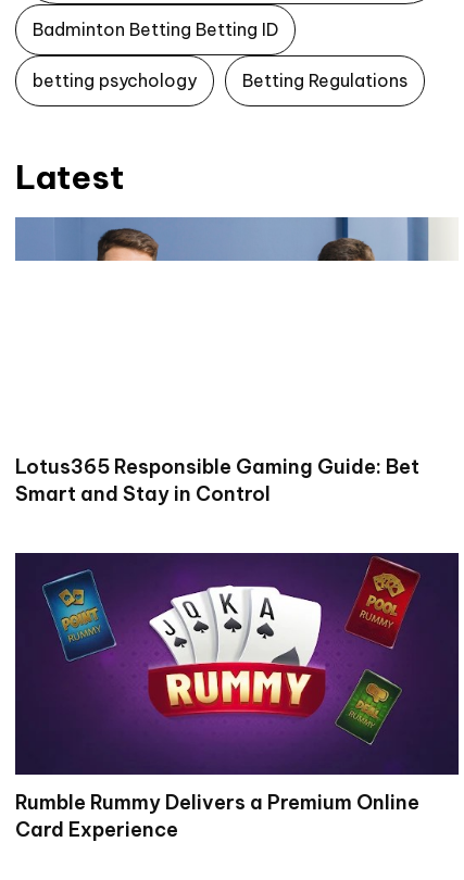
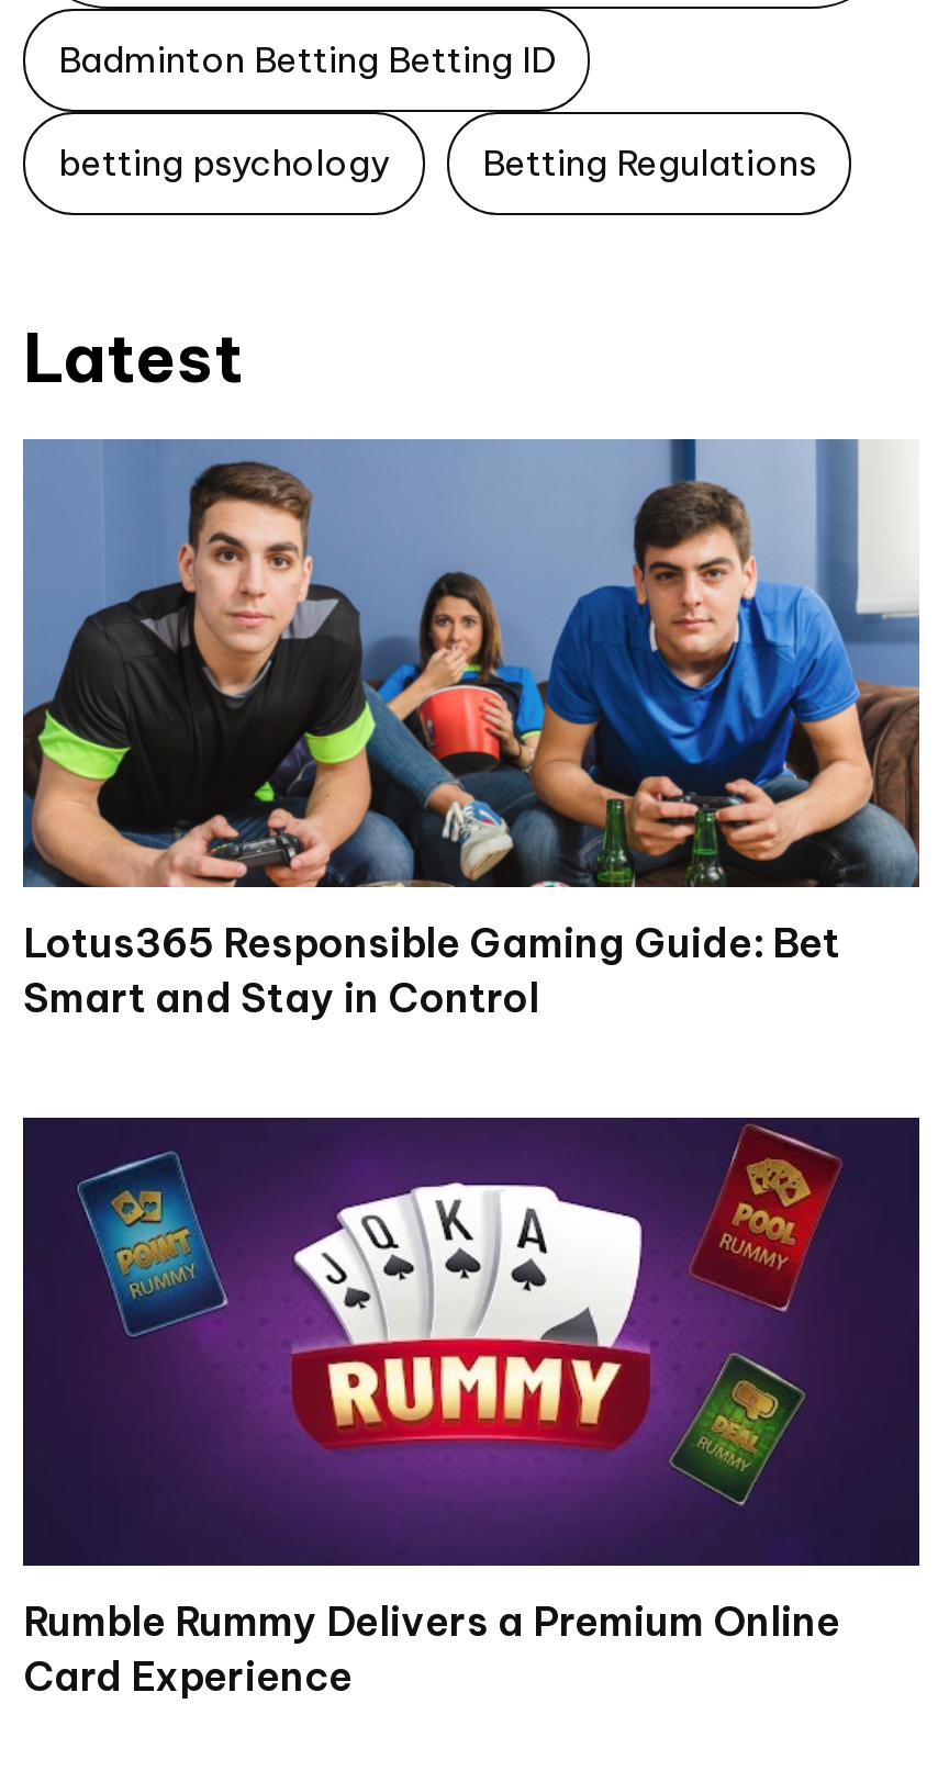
none -> [21,527,922,889] [image]

